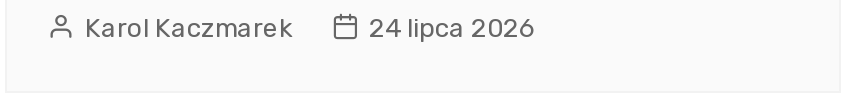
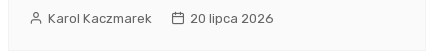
[369,12,537,42] 24 lipca 2026 -> [190,11,274,26] 20 lipca 2026

